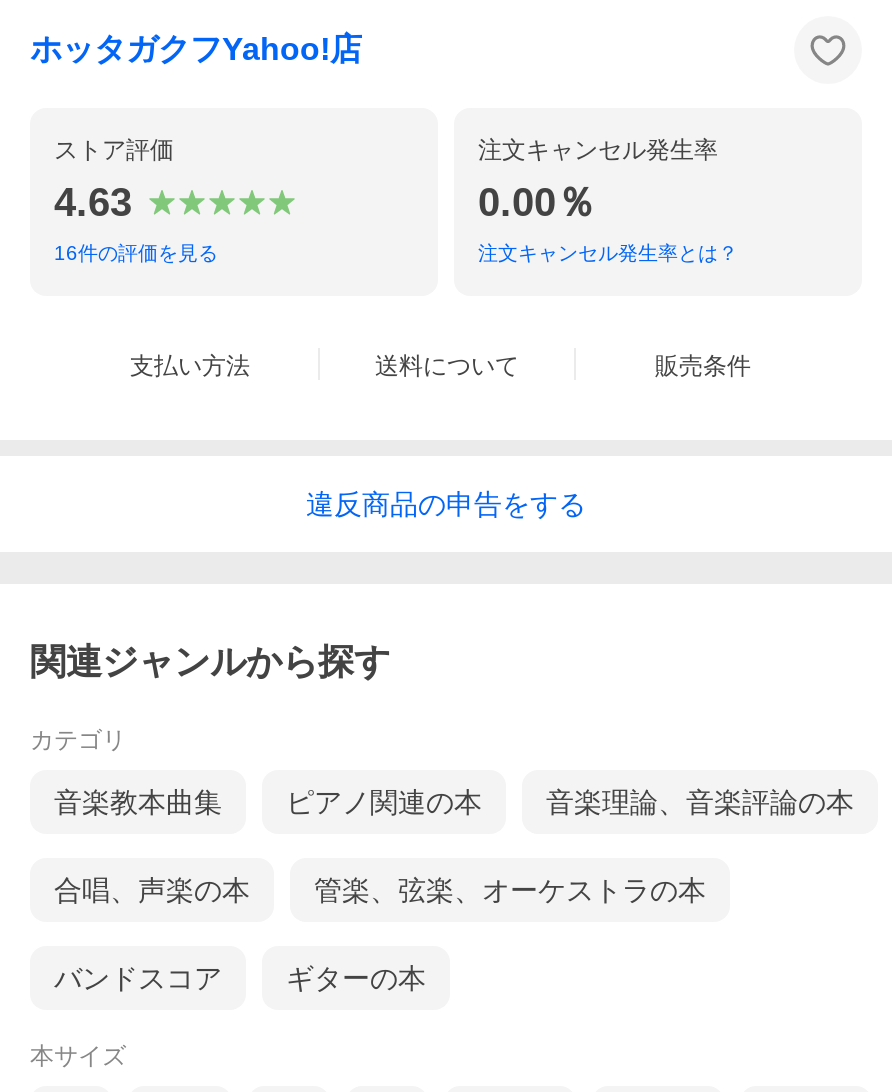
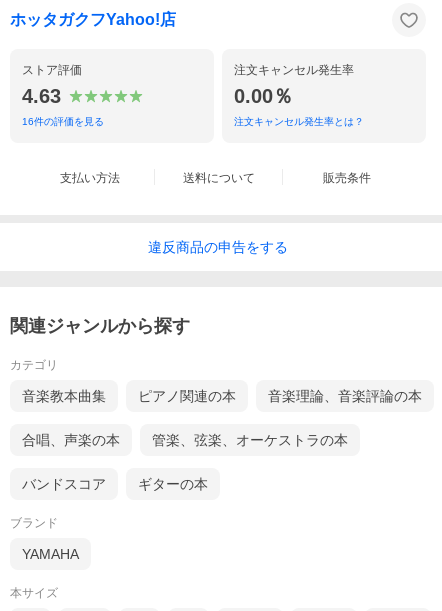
none -> [10,516,79,562] ブランド | YAMAHA

